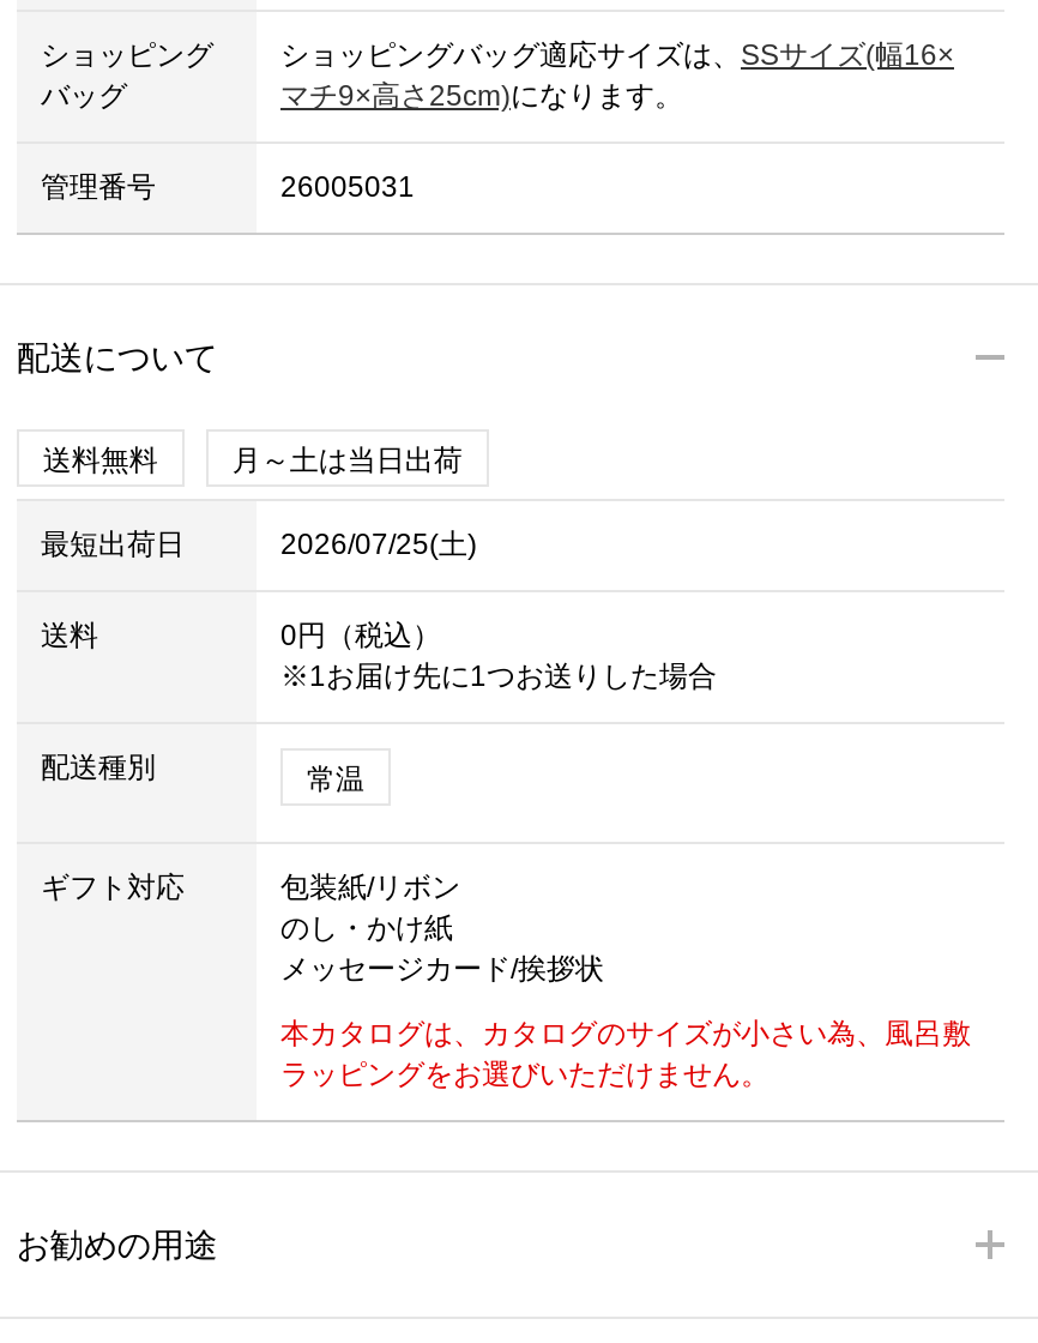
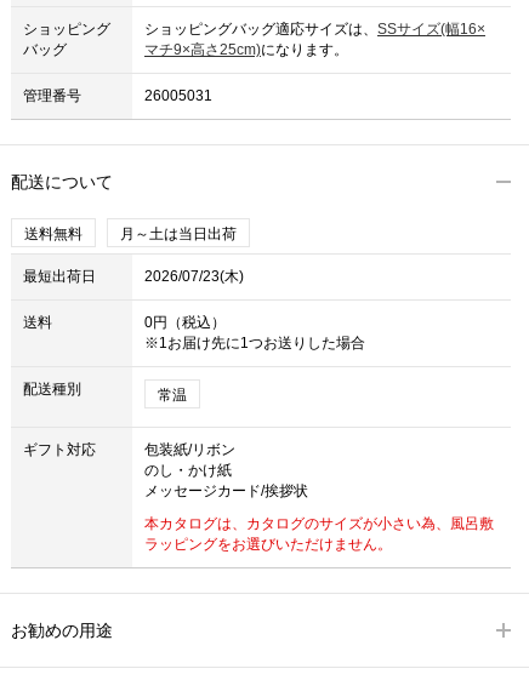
[280,528,477,562] 2026/07/25(土) -> [144,268,244,285] 2026/07/23(木)

